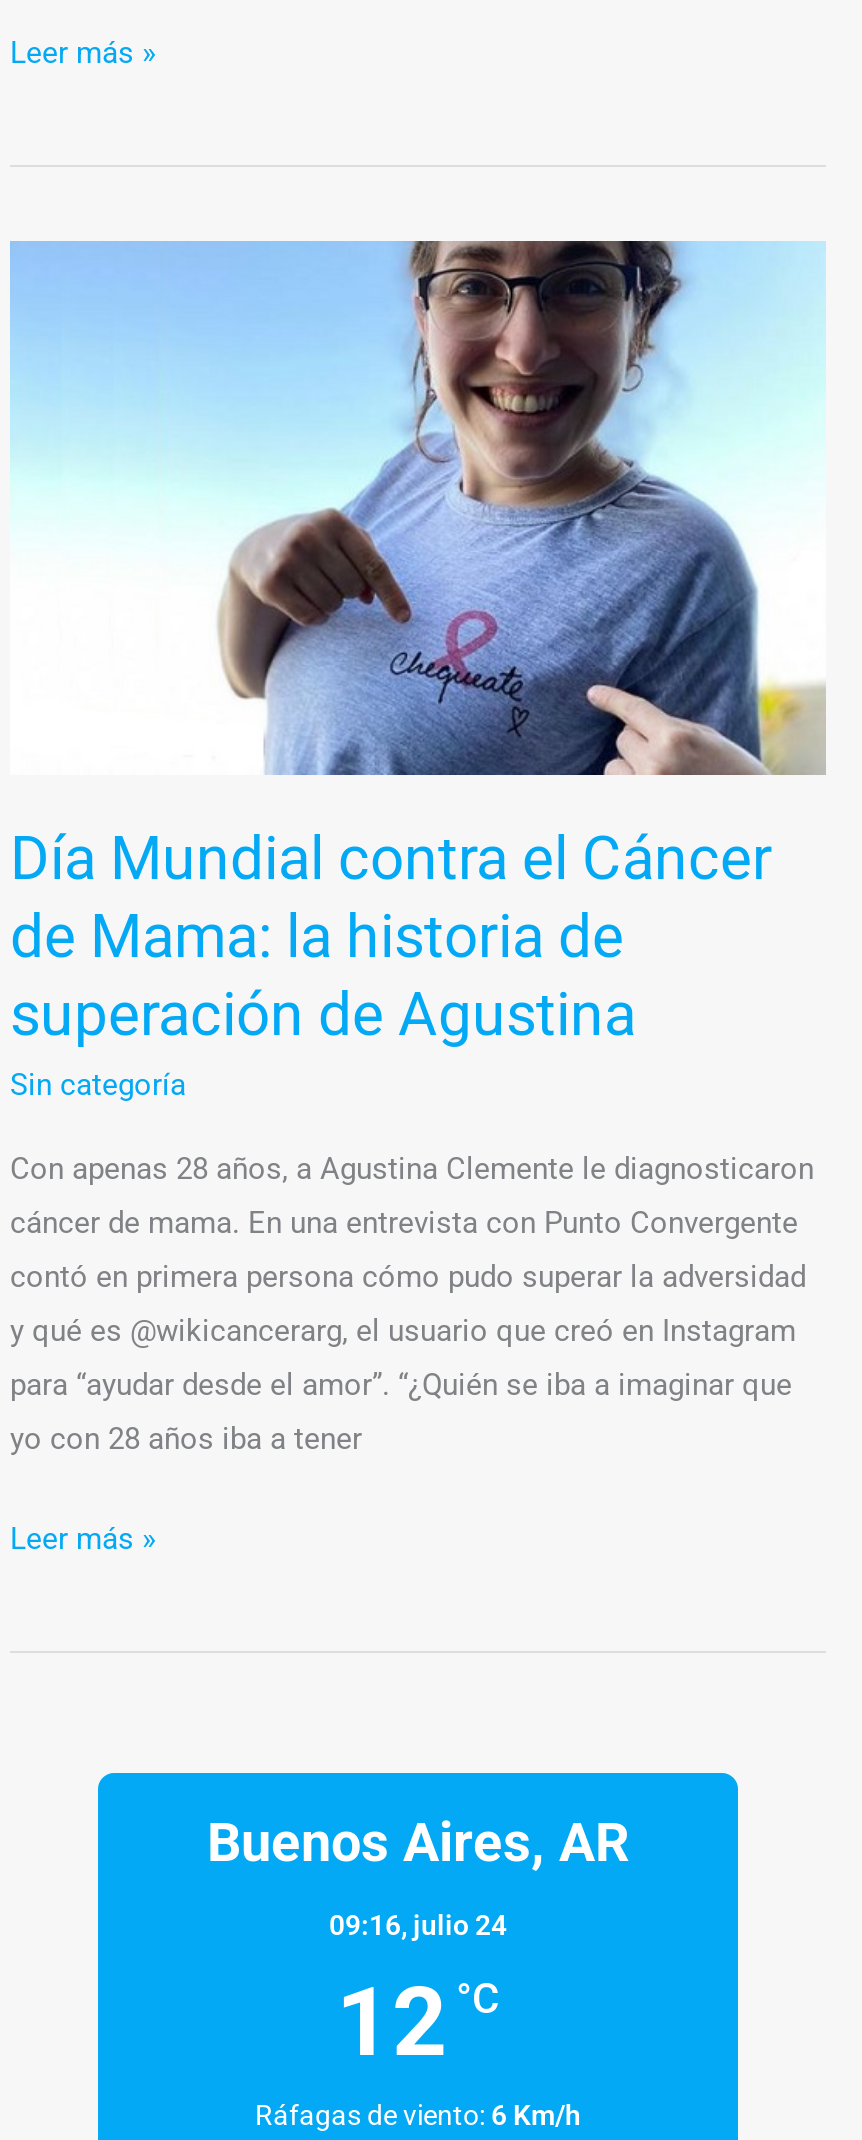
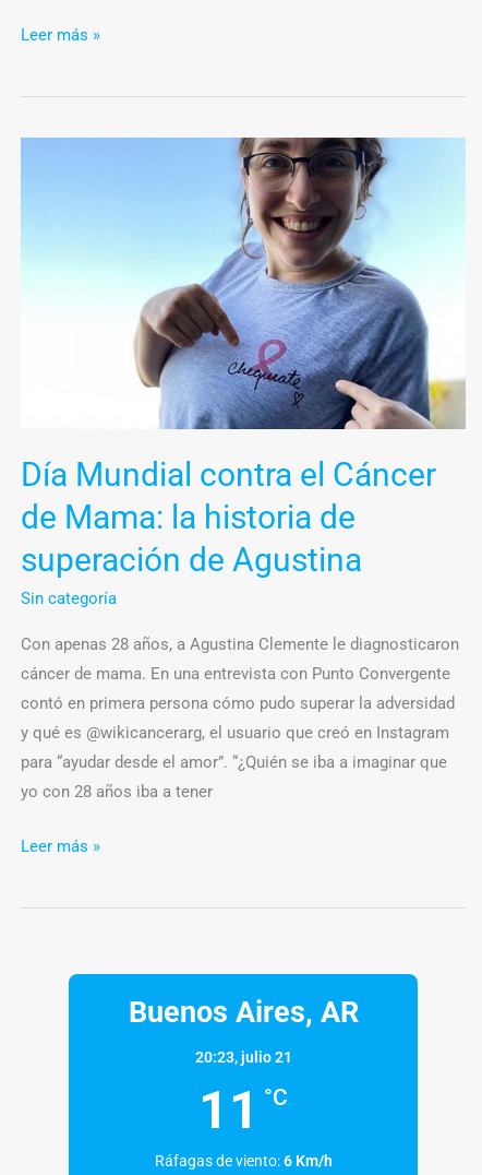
[329,1909,507,1941] 09:16, julio 24 -> [195,1048,292,1066] 20:23, julio 21
[336,1965,500,2079] 12 °C -> [198,1079,288,1141] 11 °C

